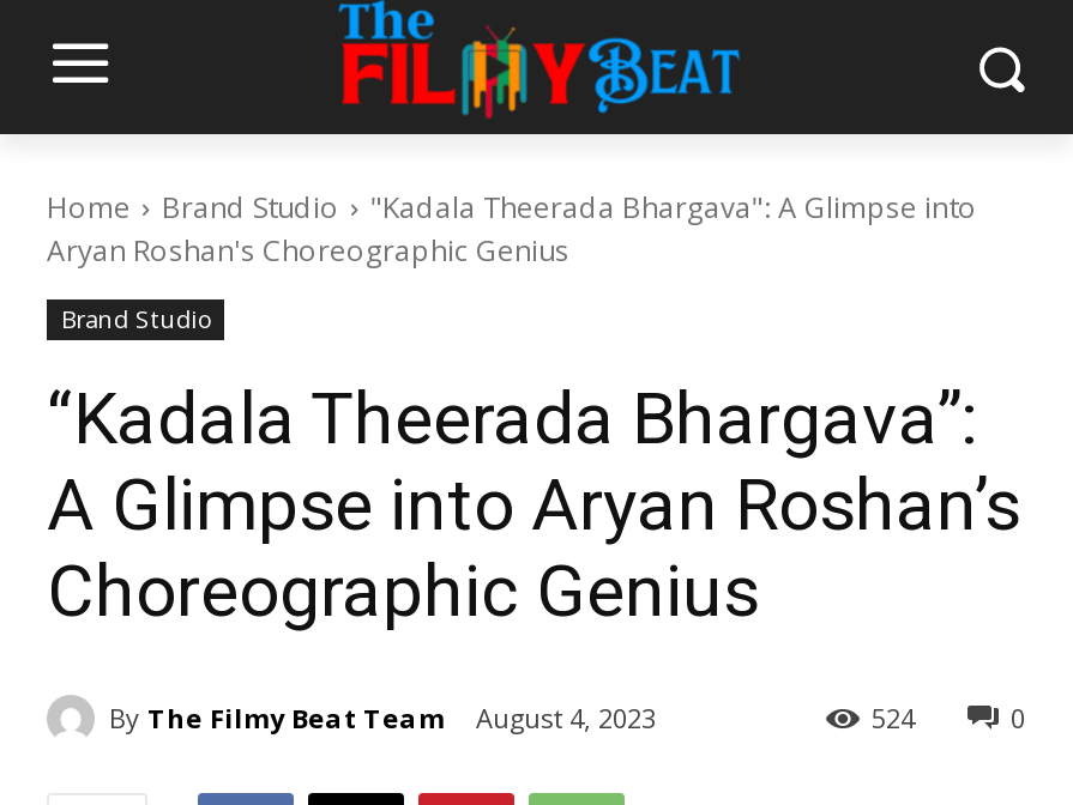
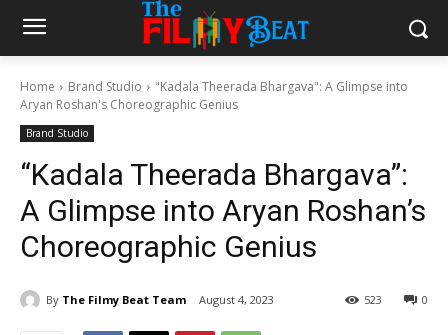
[872,700,915,736] 524 -> [364,292,382,307] 523

